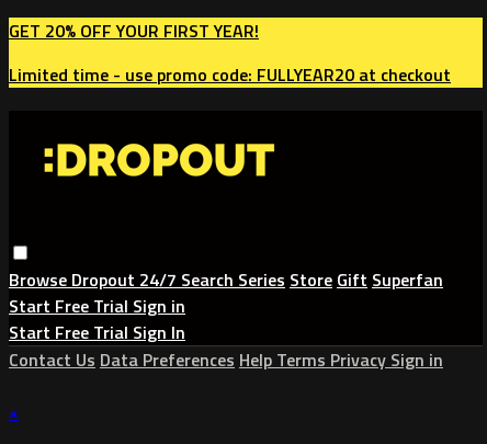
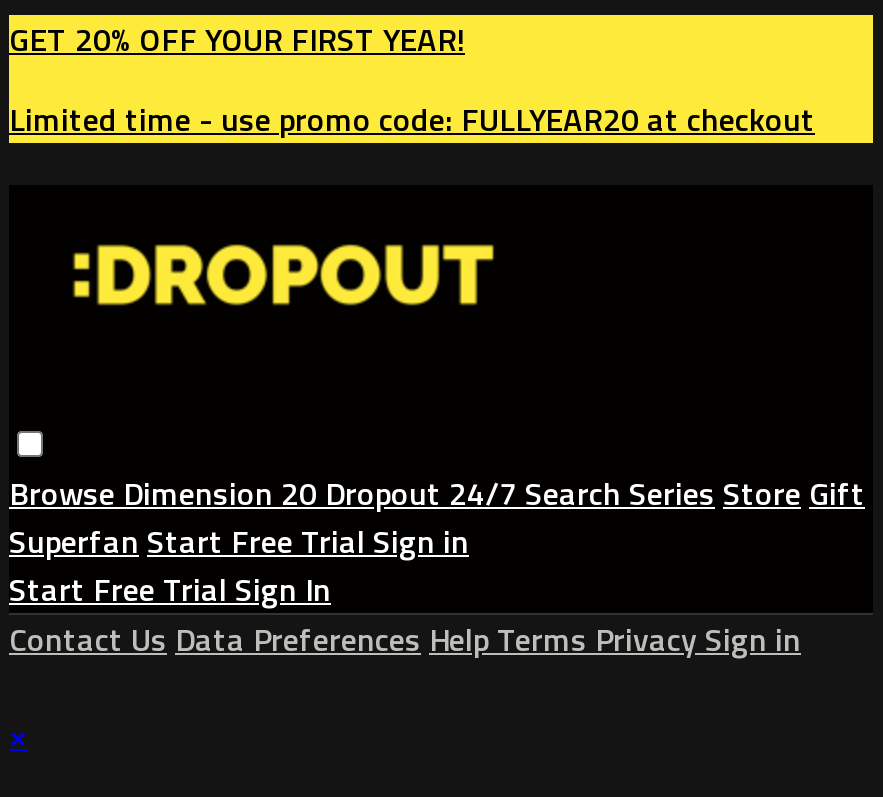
[9,266,443,319] Browse Dropout 24/7 Search Series Store Gift Superfan | Start Free Trial Sign in -> [9,469,865,565] Browse Dimension 20 Dropout 24/7 Search Series Store Gift | Superfan Start Free Trial Sign in

